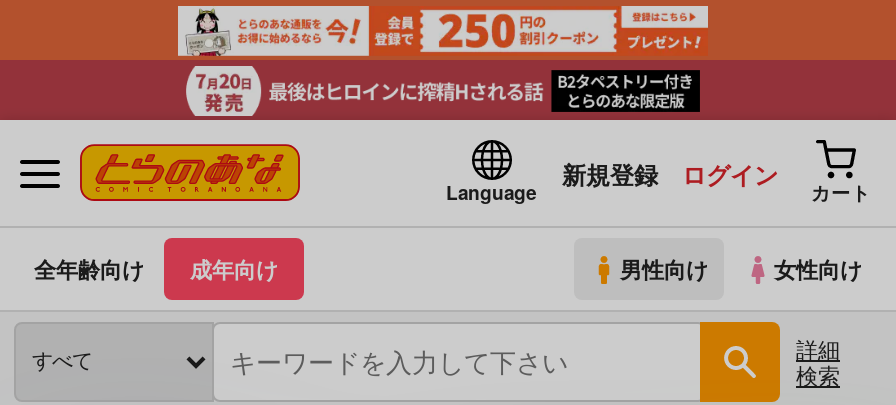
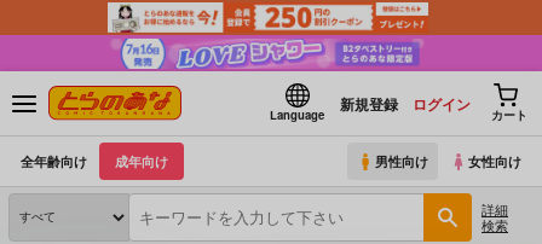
[6,58,890,122] [image] -> [4,34,538,72] [image]

